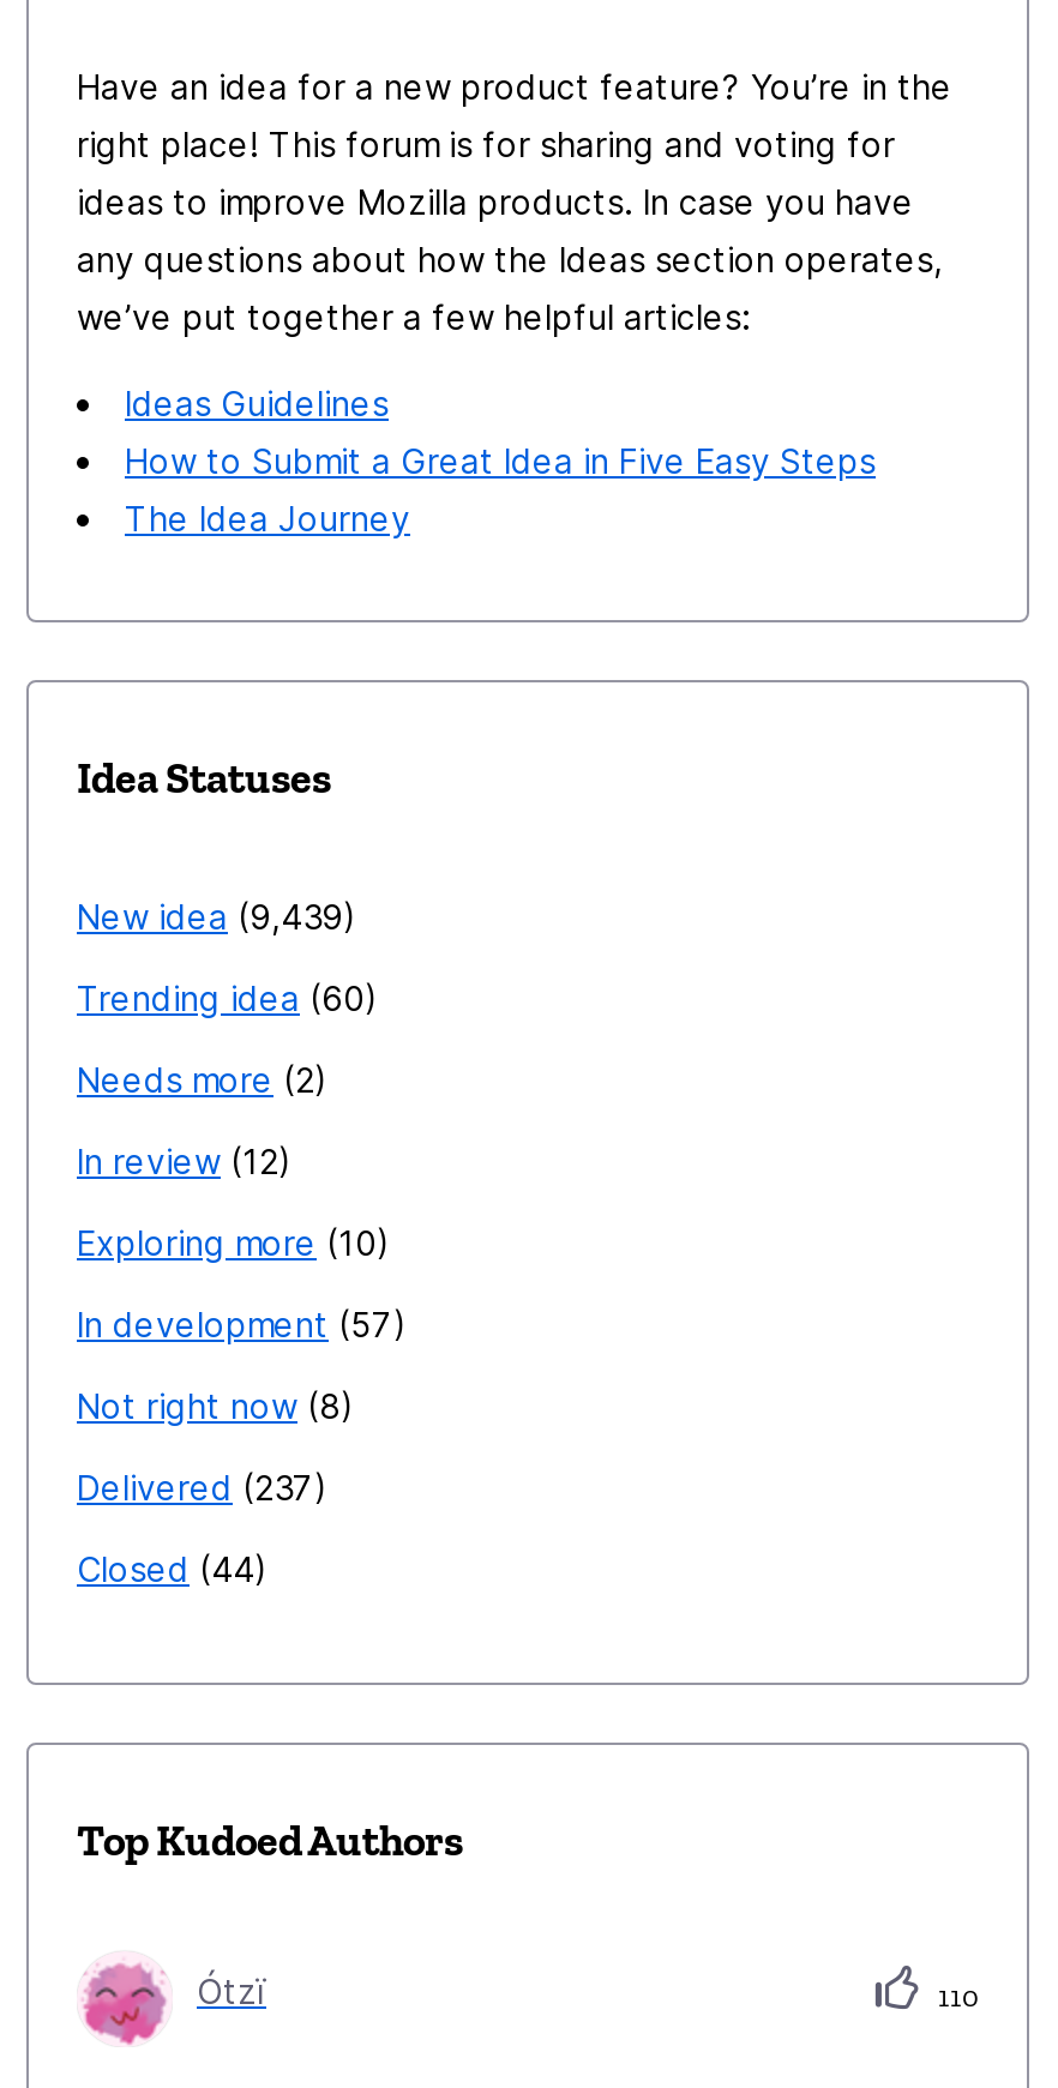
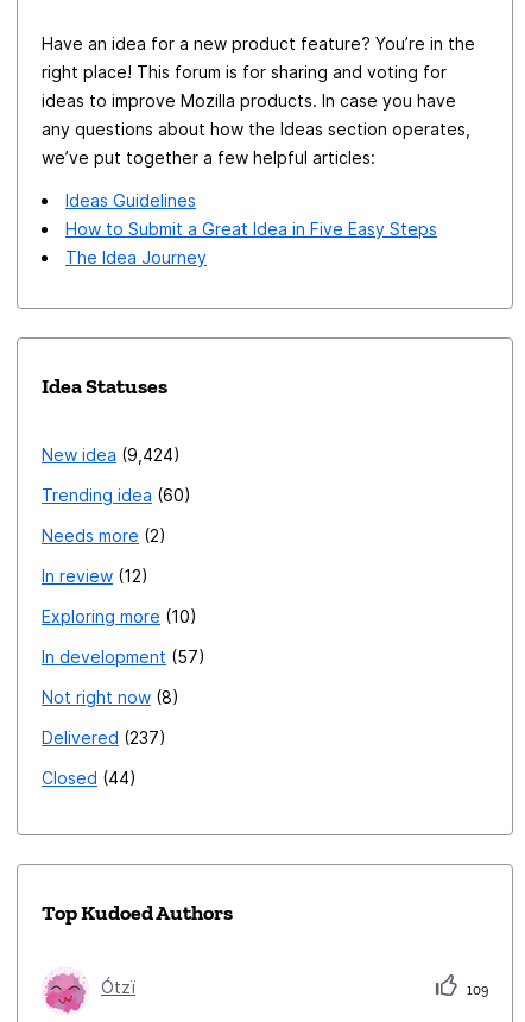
[77,895,343,936] New idea 9,439 -> [42,444,173,464] New idea 9,424
[931,1979,979,2013] 110 -> [463,981,488,998] 109

